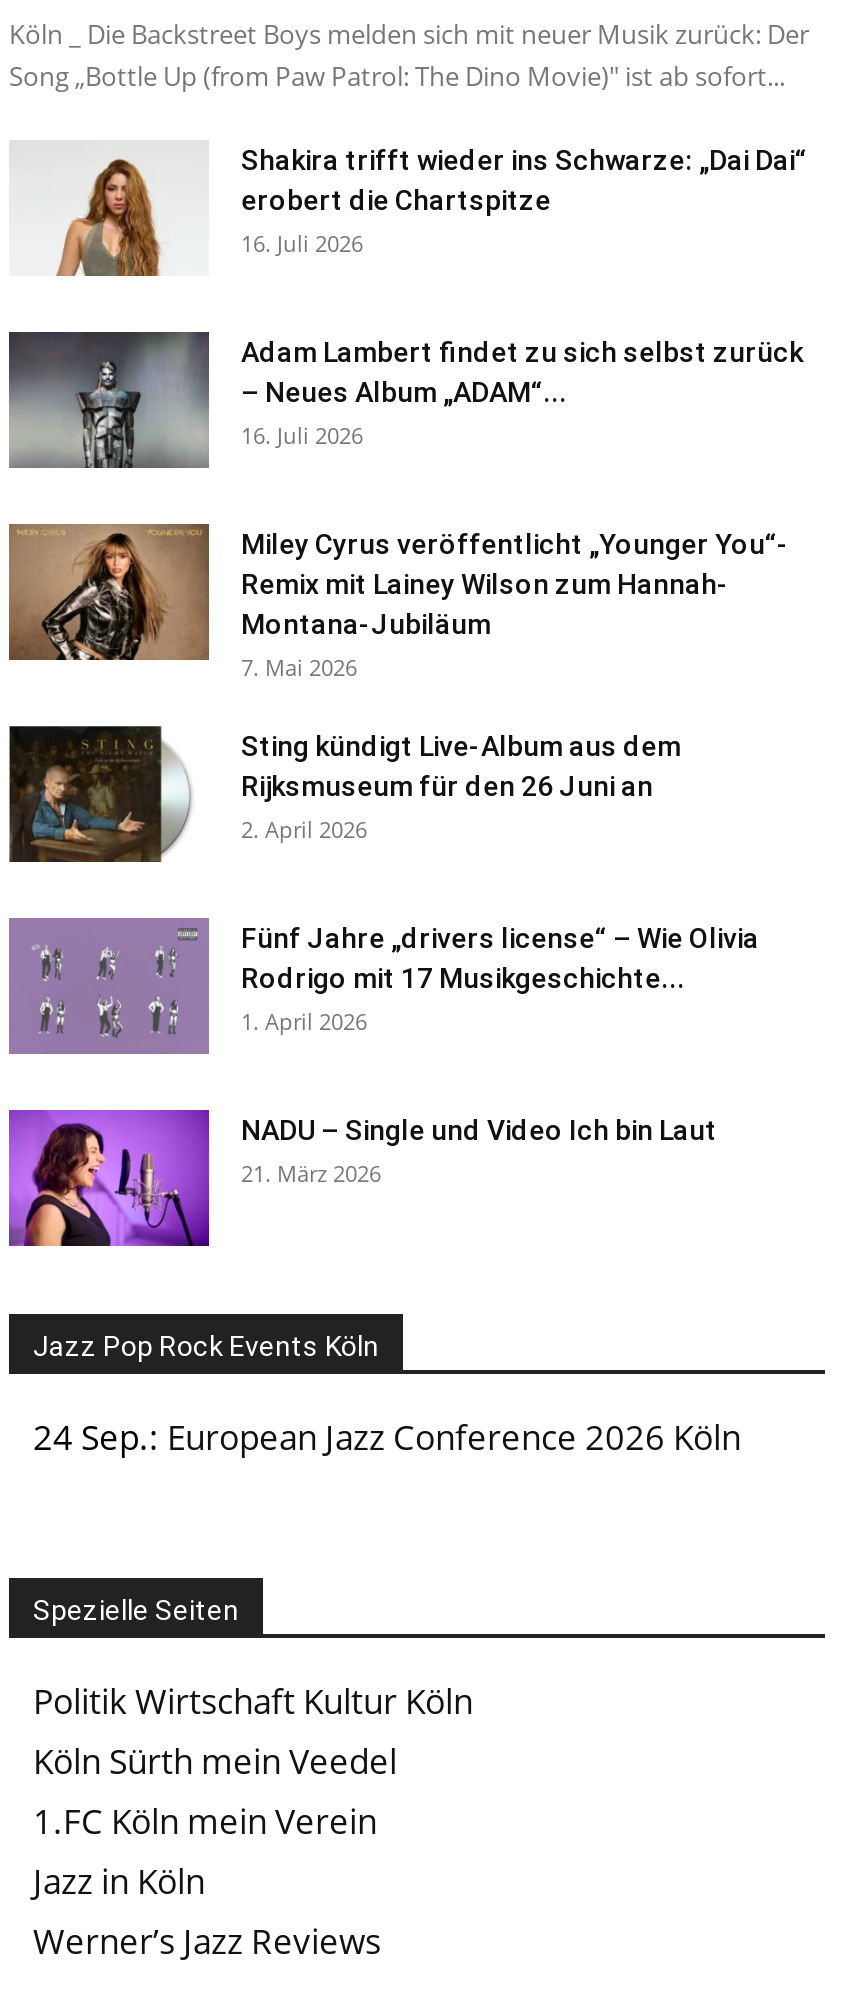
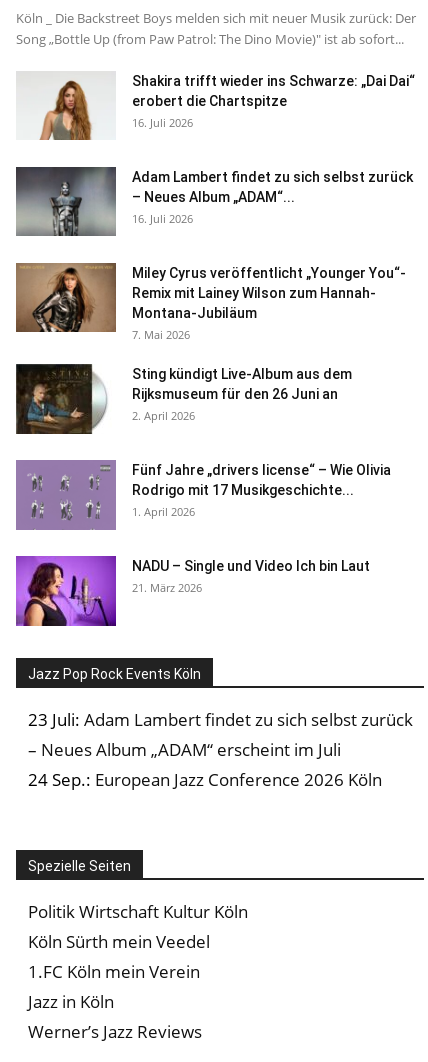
none -> [28,708,413,761] 23 Juli: Adam Lambert findet zu sich selbst zurück | – Neues Album „ADAM“ erscheint im Juli

